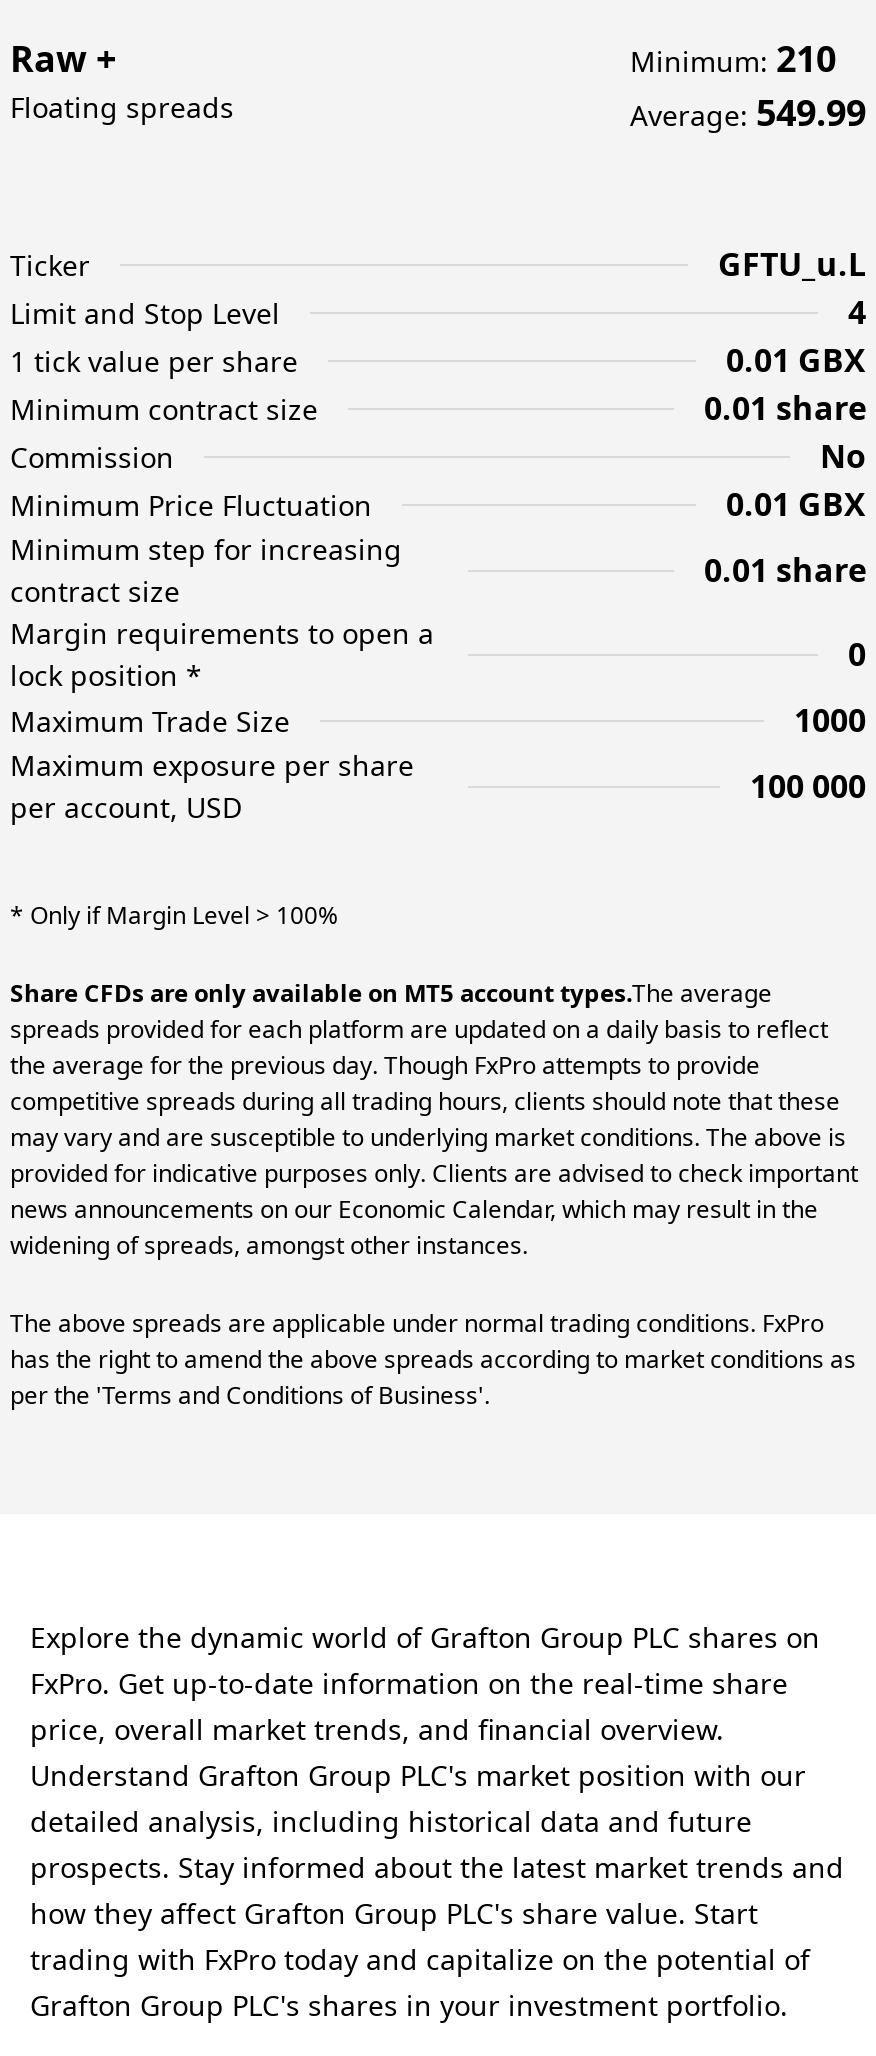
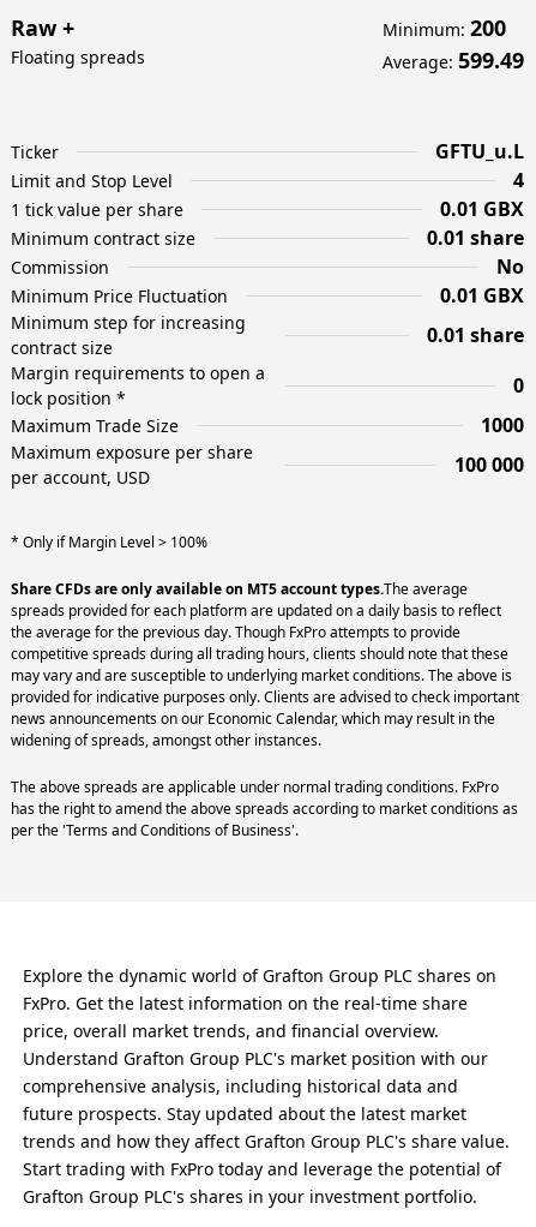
[630,34,836,82] Minimum: 210 -> [383,13,506,42] Minimum: 200
[630,88,866,136] Average: 549.99 -> [383,46,524,74] Average: 599.49
[30,1664,788,1702] FxPro. Get up-to-date information on the real-time share -> [23,992,468,1014] FxPro. Get the latest information on the real-time share
[30,1802,844,1978] detailed analysis, including historical data and future | prospects. Stay informed about the latest market trends and | how they affect Grafton Group PLC's share value. Start | trading with FxPro today and capitalize on the potential of -> [23,1075,510,1180] comprehensive analysis, including historical data and | future prospects. Stay updated about the latest market | trends and how they affect Grafton Group PLC's share value. | Start trading with FxPro today and leverage the potential of

